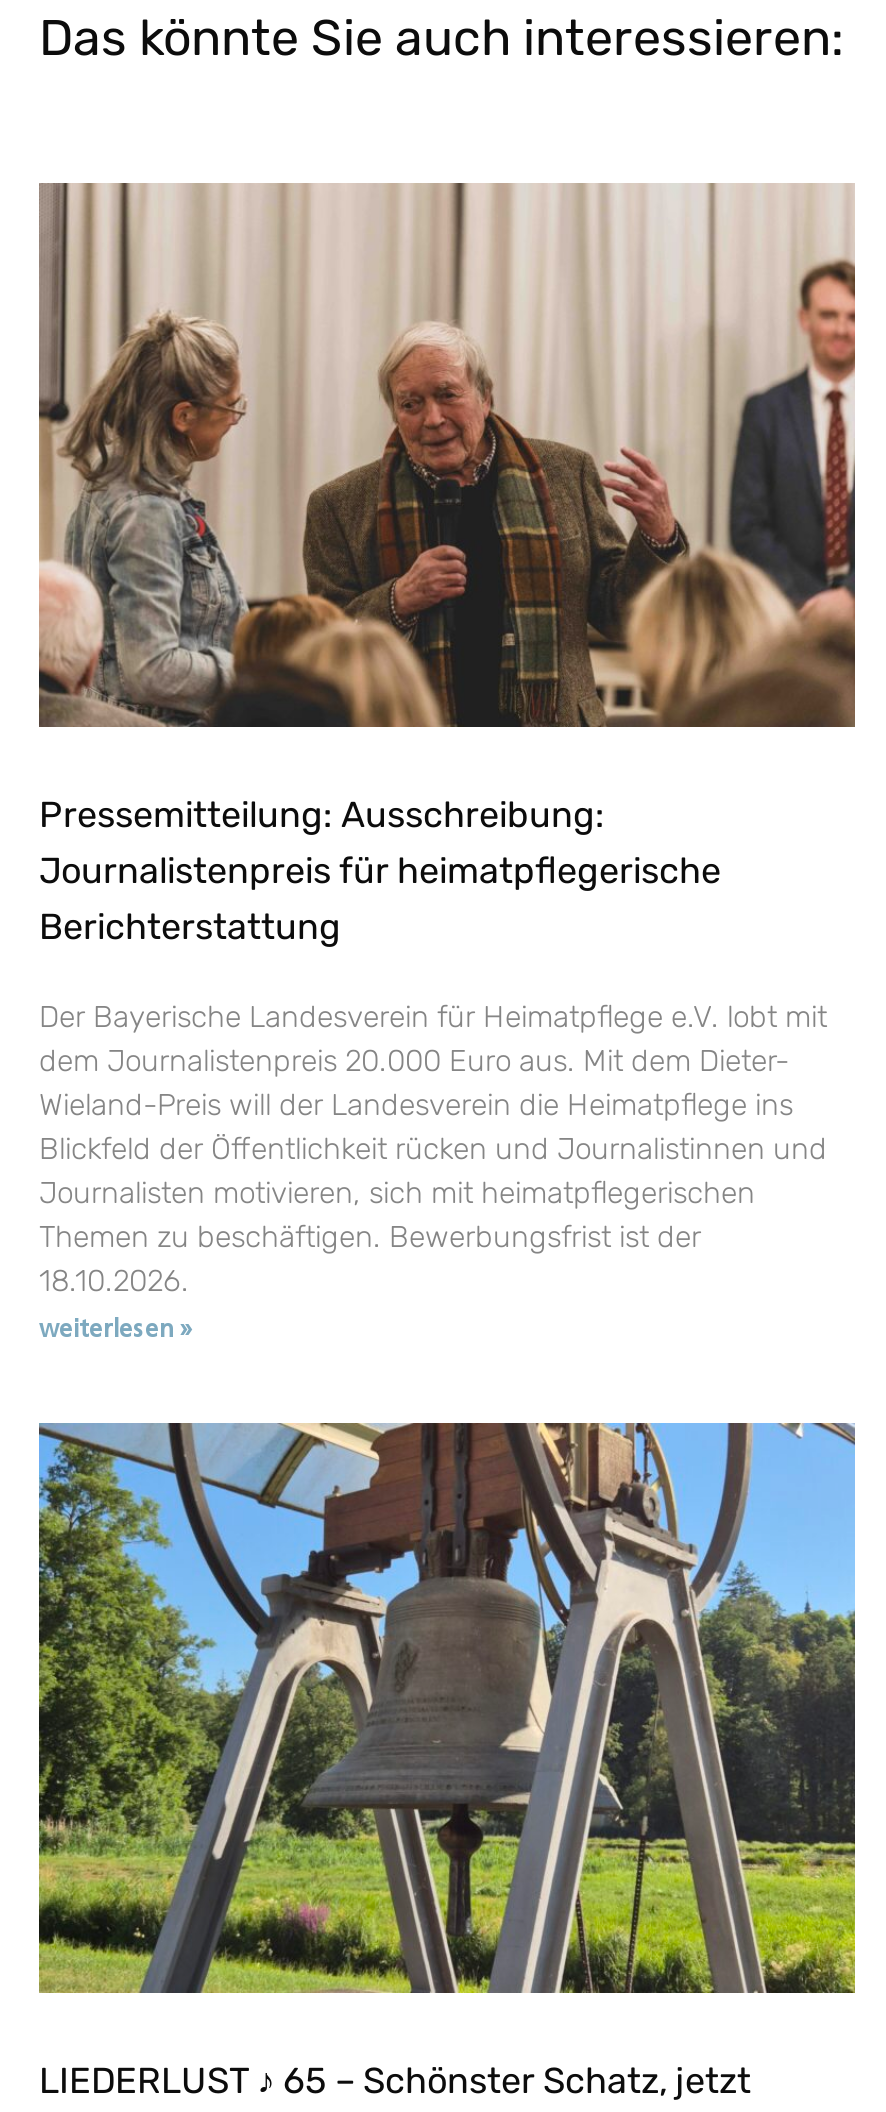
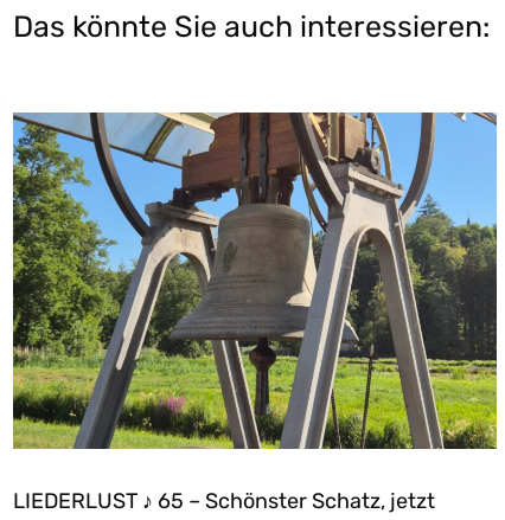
[37,182,857,1343] [image] | Pressemitteilung: Ausschreibung: | Journalistenpreis für heimatpflegerische | Berichterstattung | Der Bayerische Landesverein für Heimatpflege e.V. lobt mit | dem Journalistenpreis 20.000 Euro aus. Mit dem Dieter- | Wieland-Preis will der Landesverein die Heimatpflege ins | Blickfeld der Öffentlichkeit rücken und Journalistinnen und | Journalisten motivieren, sich mit heimatpflegerischen | Themen zu beschäftigen. Bewerbungsfrist ist der | 18.10.2026. | weiterlesen » -> none

